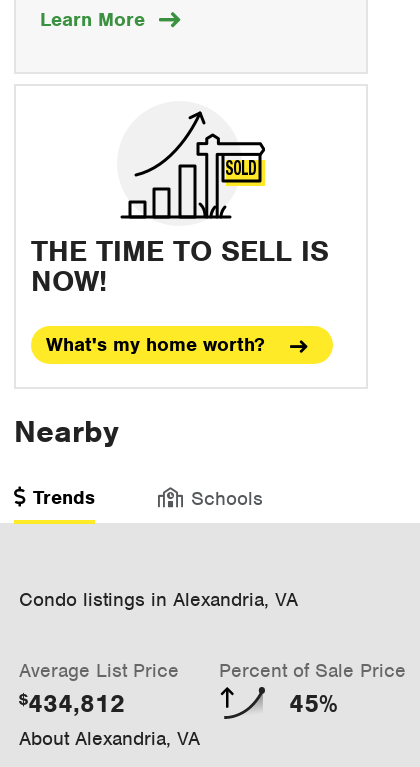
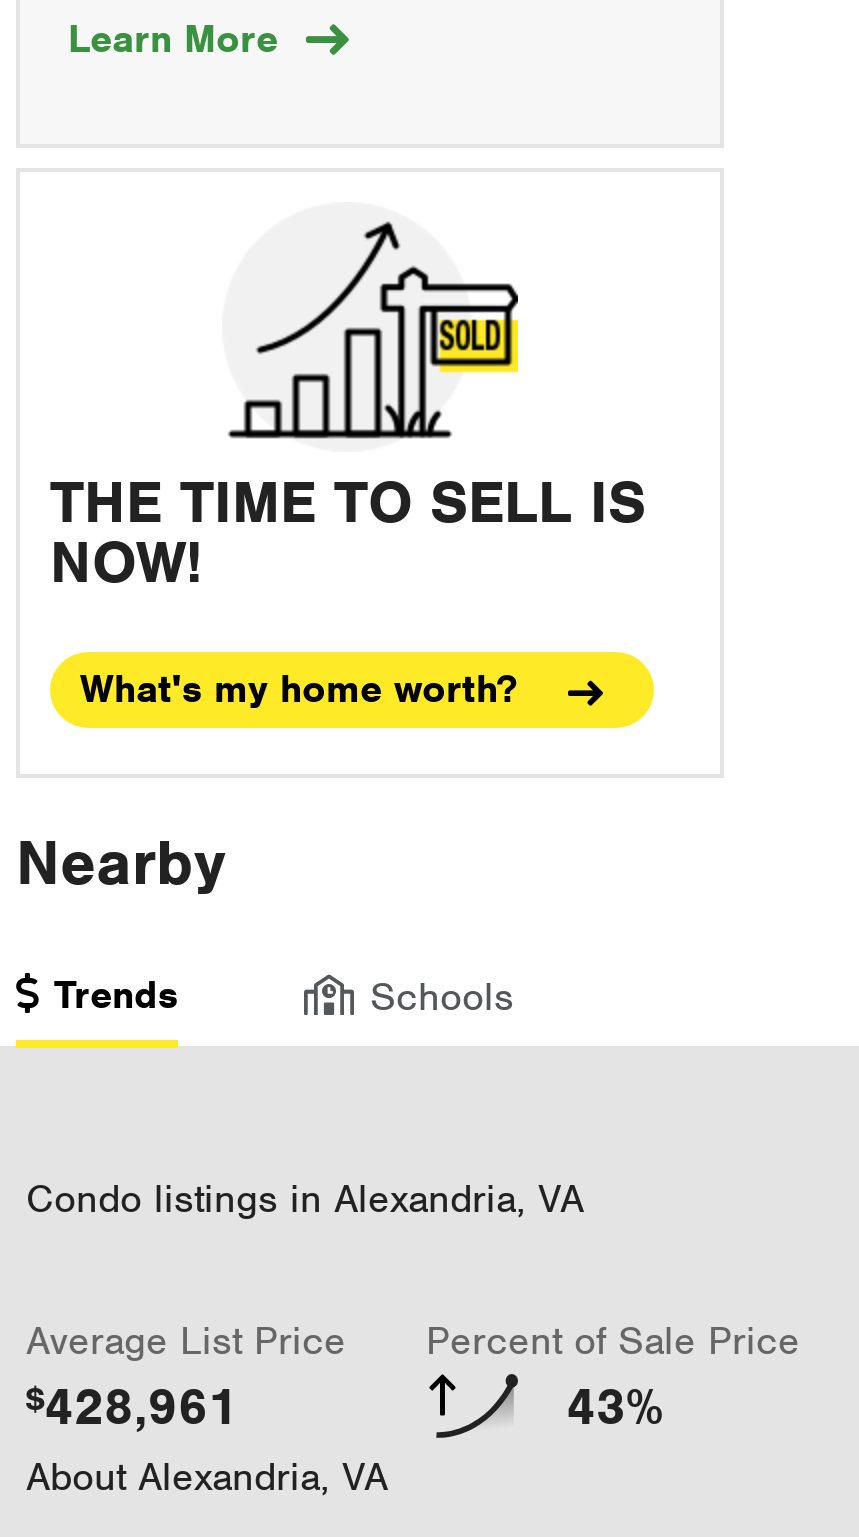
[19,687,125,719] $434,812 -> [26,1374,238,1438] $428,961
[289,687,338,719] 45% -> [566,1374,664,1438] 43%

